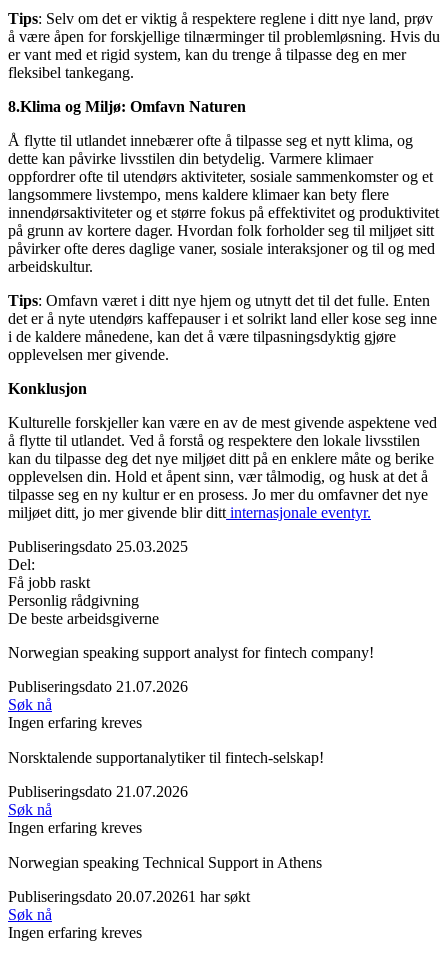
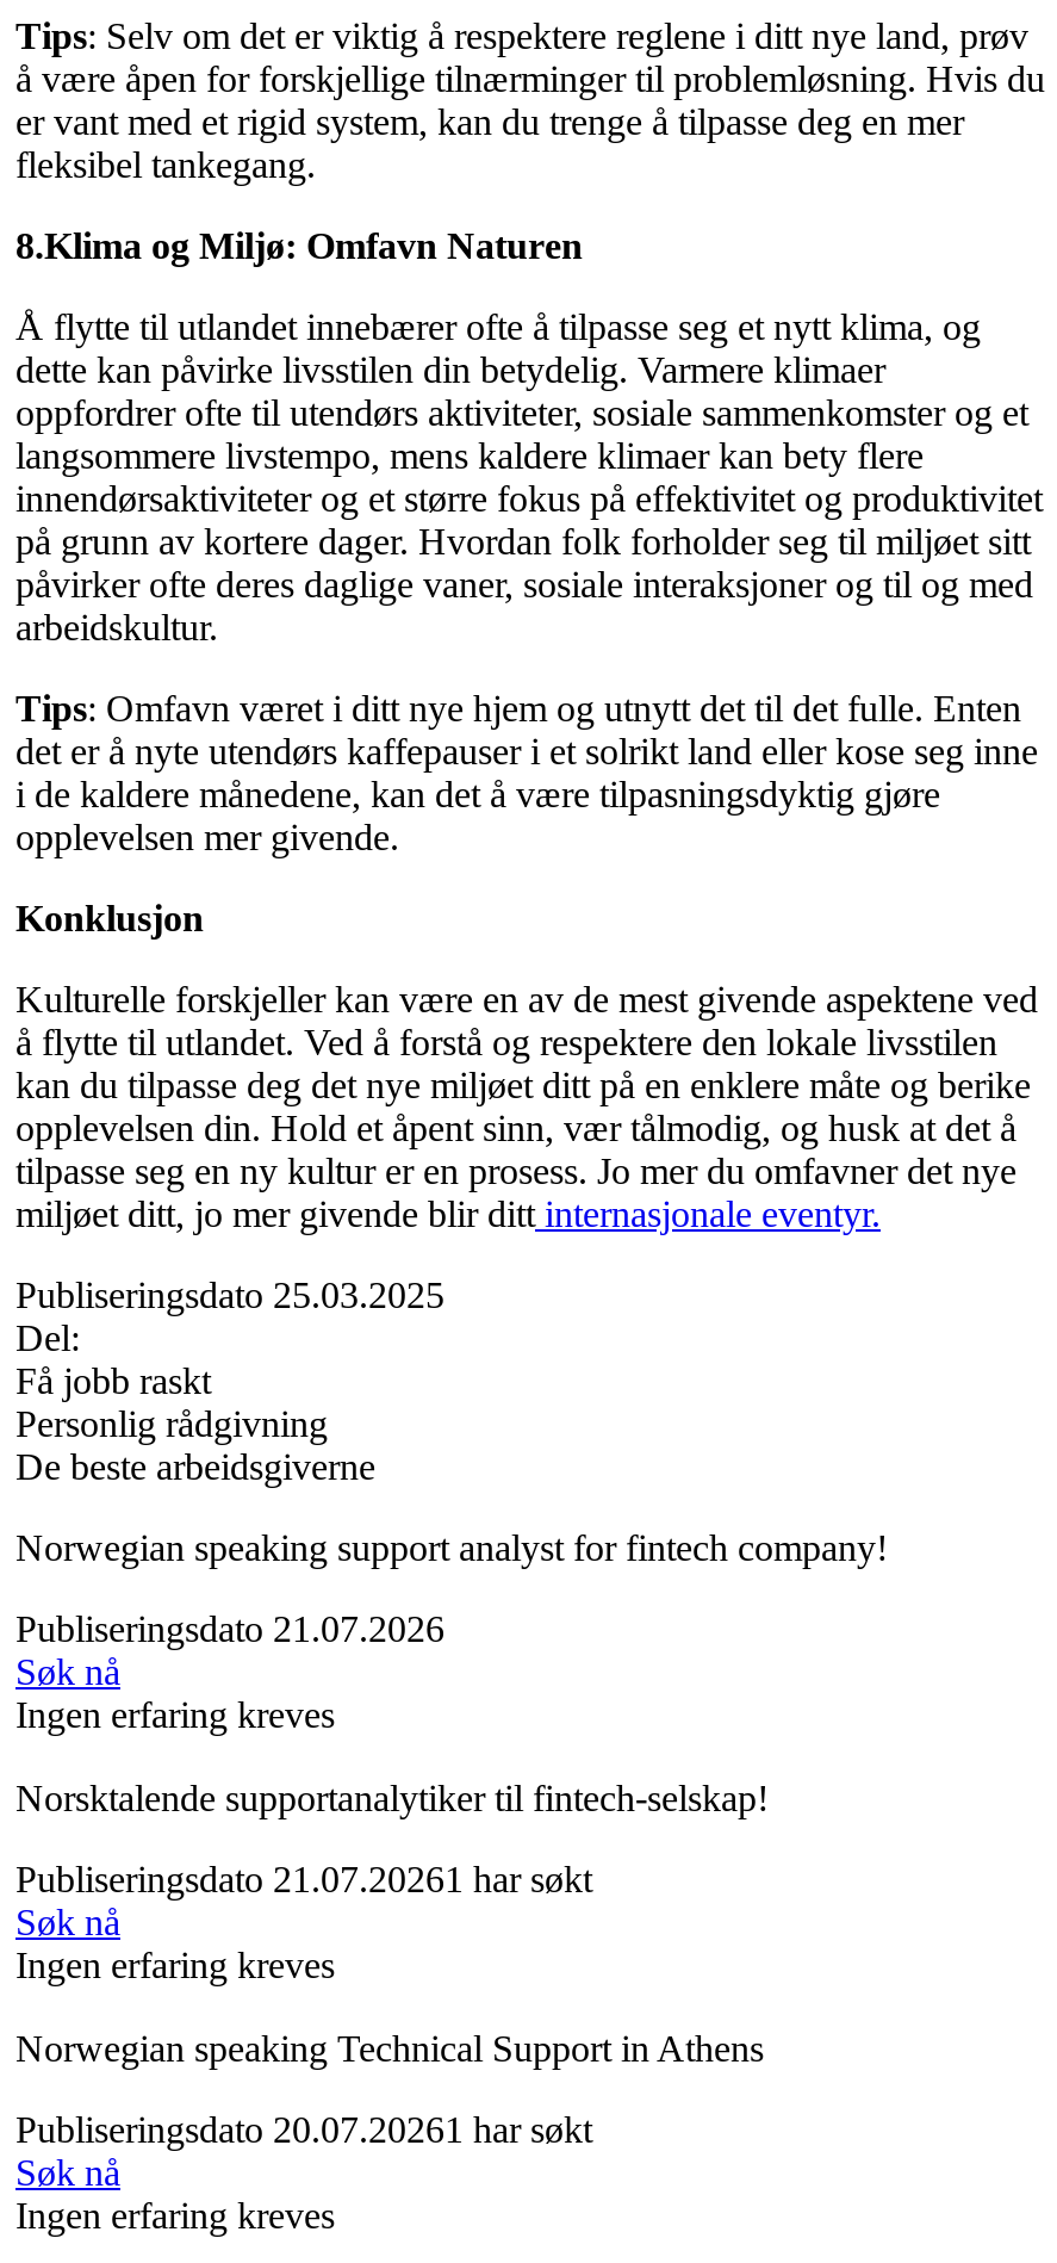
[8,783,188,800] Publiseringsdato 21.07.2026 -> [15,1859,592,1899] Publiseringsdato 21.07.20261 har søkt

